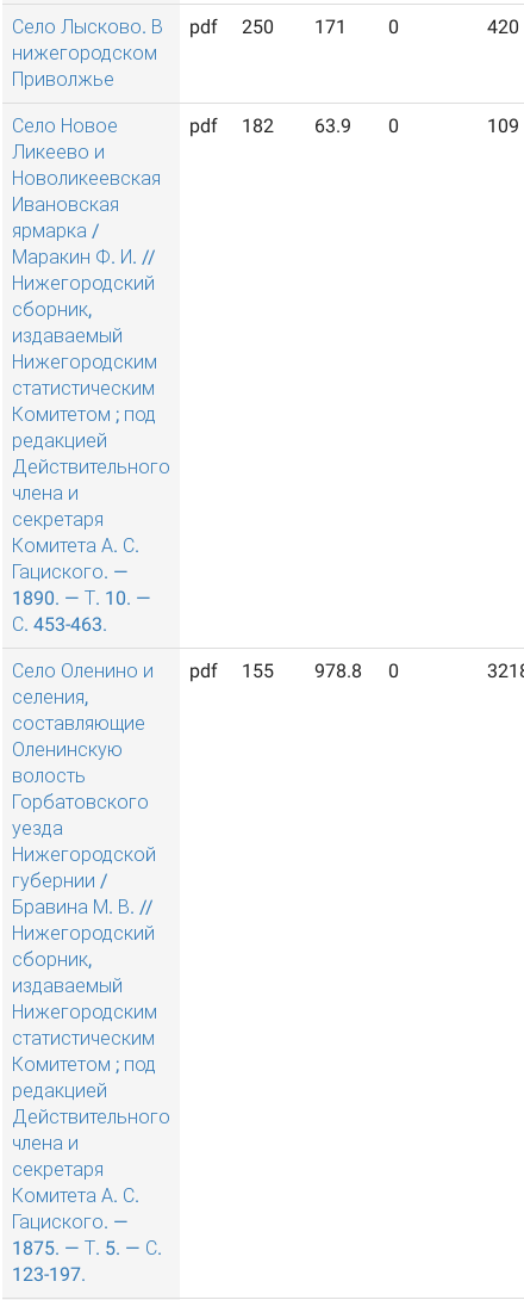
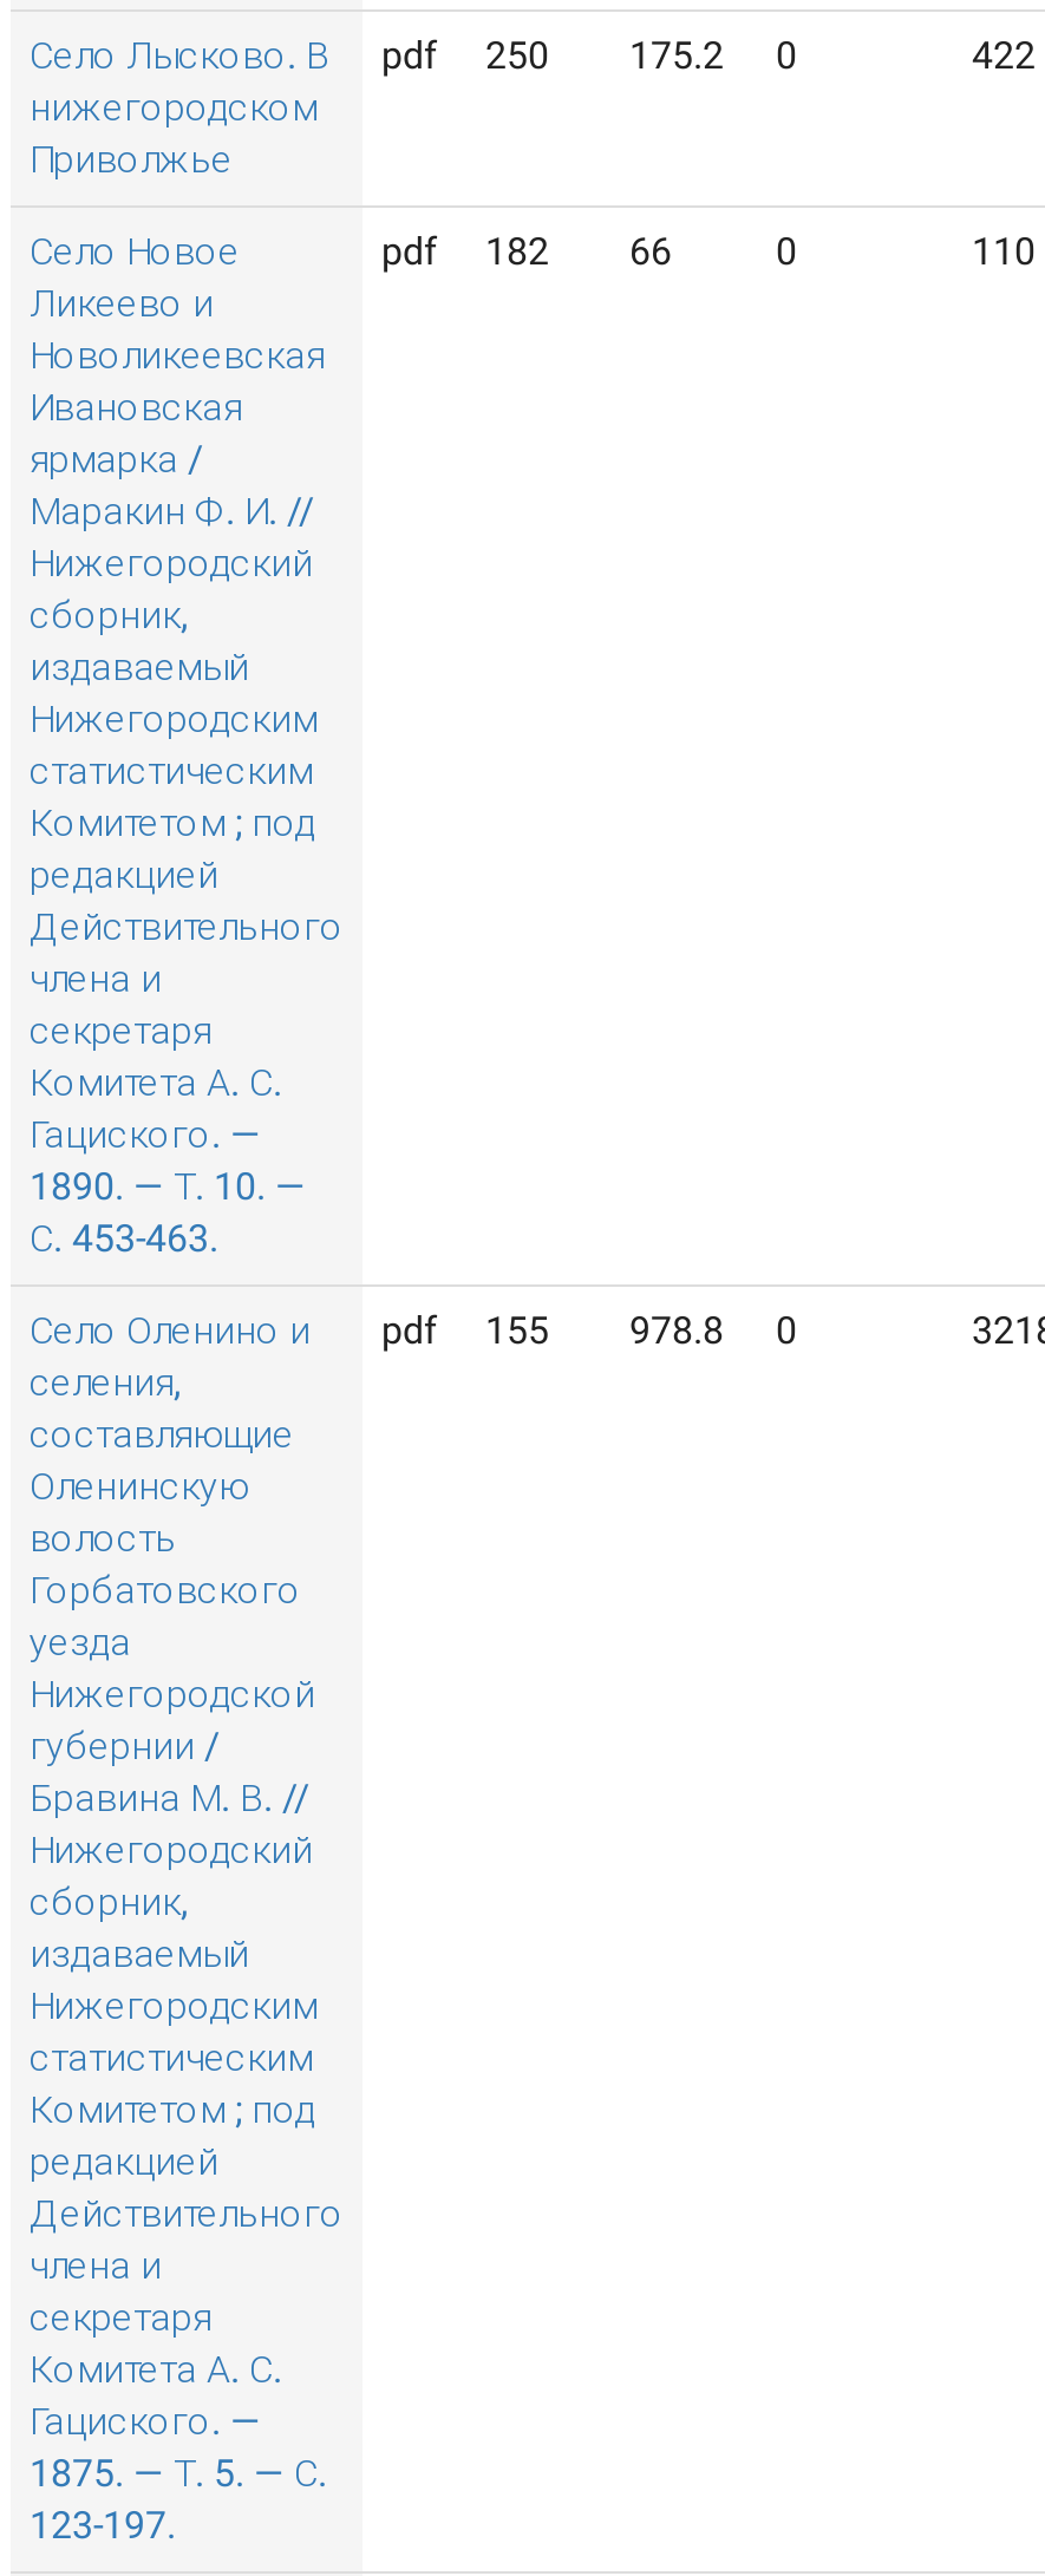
[12,16,399,38] Село Лысково. В pdf 250 171 0 -> [30,33,797,78] Село Лысково. В pdf 250 175.2 0
[487,16,519,38] 420 -> [972,33,1036,78] 422
[314,114,351,137] 63.9 -> [629,229,672,274] 66
[487,114,519,137] 109 -> [972,229,1036,274] 110

